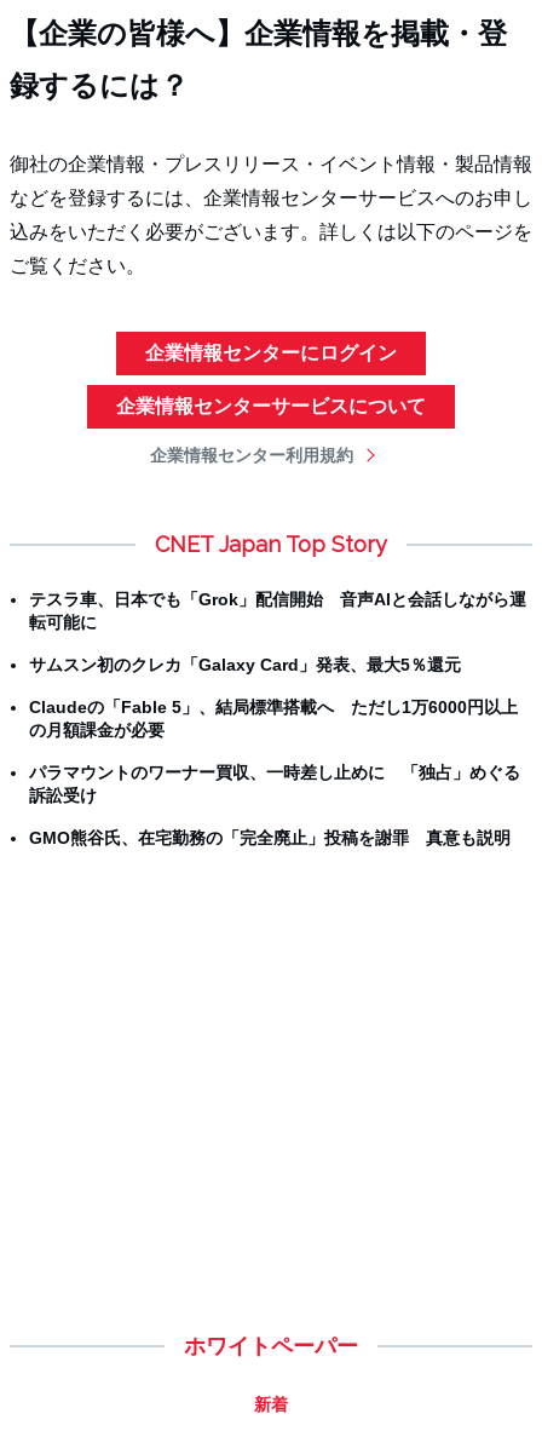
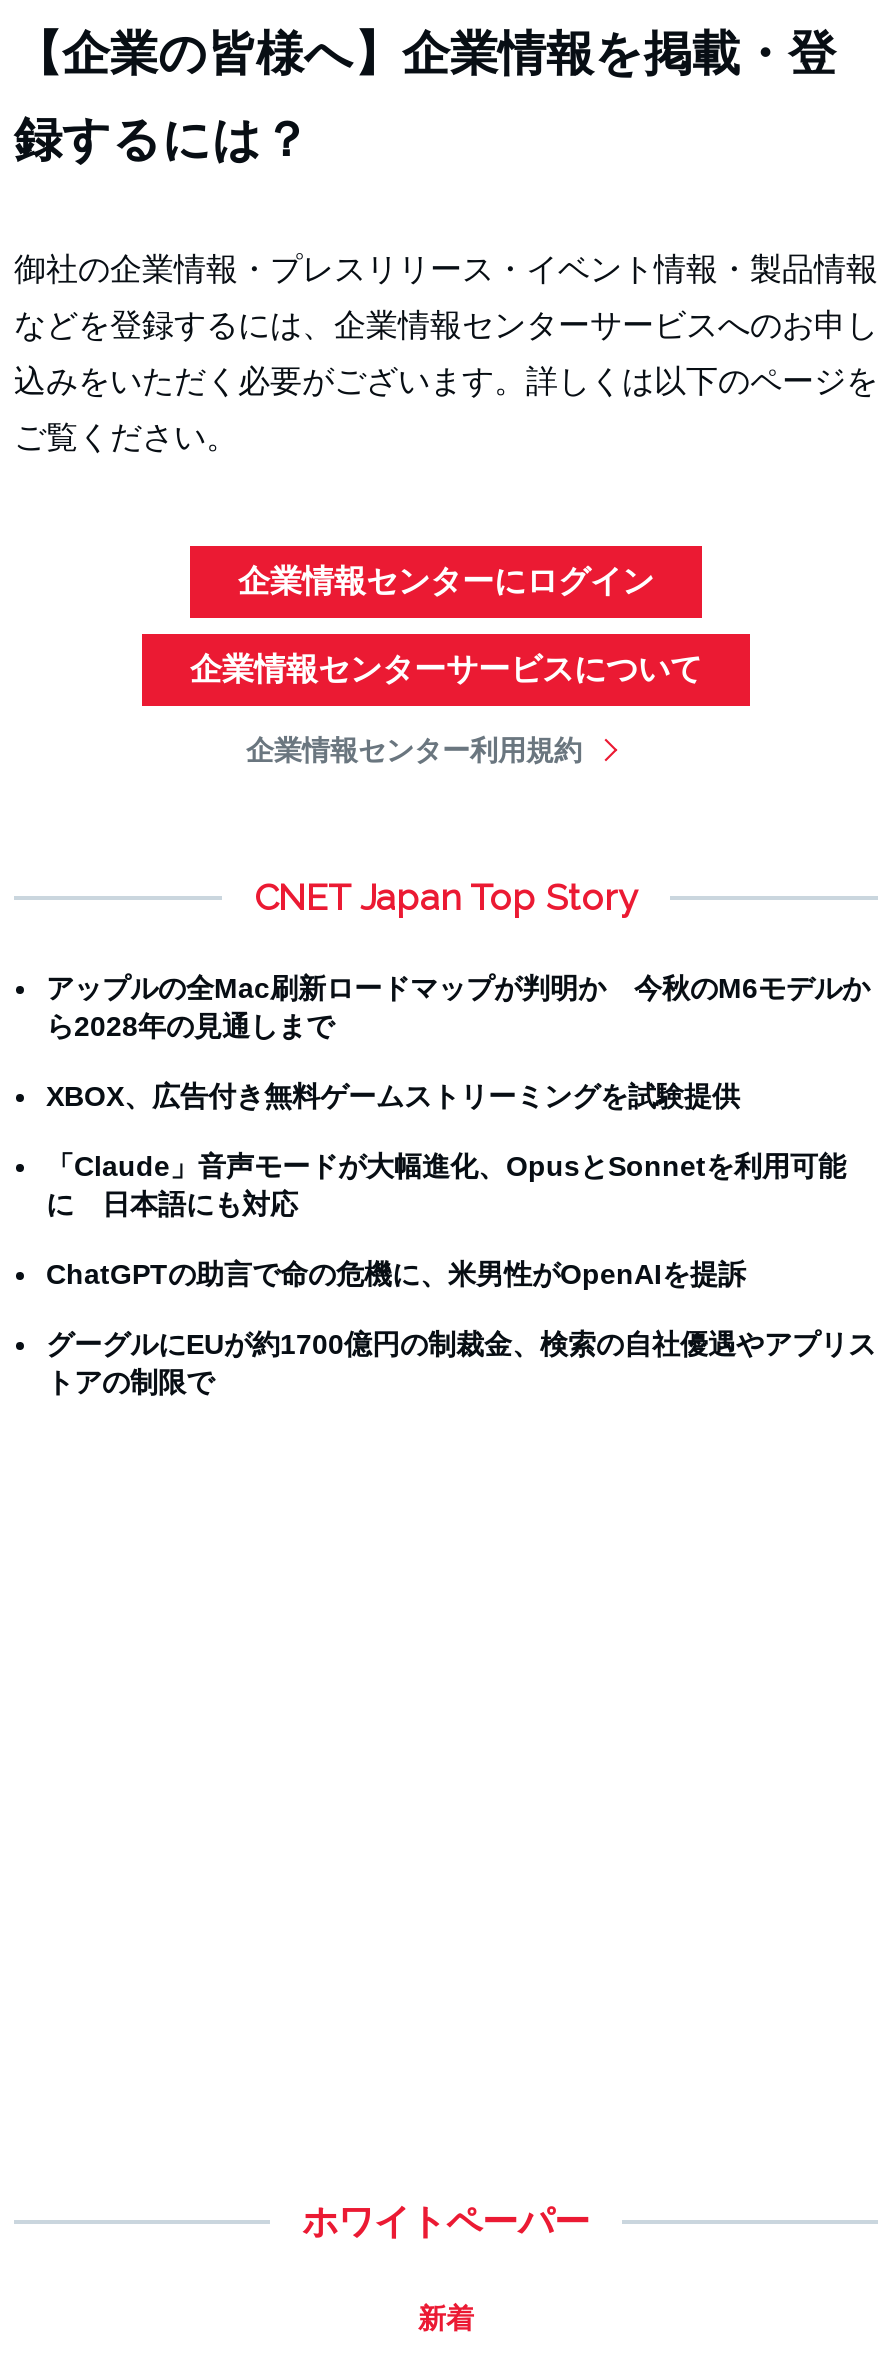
[29,590,526,632] テスラ車、日本でも「Grok」配信開始 音声AIと会話しながら運 | 転可能に -> [46,972,870,1042] アップルの全Mac刷新ロードマップが判明か 今秋のM6モデルか | ら2028年の見通しまで
[29,655,461,674] サムスン初のクレカ「Galaxy Card」発表、最大5％還元 -> [46,1080,740,1112] XBOX、広告付き無料ゲームストリーミングを試験提供
[29,697,518,740] Claudeの「Fable 5」、結局標準搭載へ ただし1万6000円以上 | の月額課金が必要 -> [46,1150,846,1220] 「Claude」音声モードが大幅進化、OpusとSonnetを利用可能 | に 日本語にも対応
[29,763,520,805] パラマウントのワーナー買収、一時差し止めに 「独占」めぐる | 訴訟受け -> [46,1258,746,1290] ChatGPTの助言で命の危機に、米男性がOpenAIを提訴
[29,828,511,847] GMO熊谷氏、在宅勤務の「完全廃止」投稿を謝罪 真意も説明 -> [46,1328,876,1398] グーグルにEUが約1700億円の制裁金、検索の自社優遇やアプリス | トアの制限で

